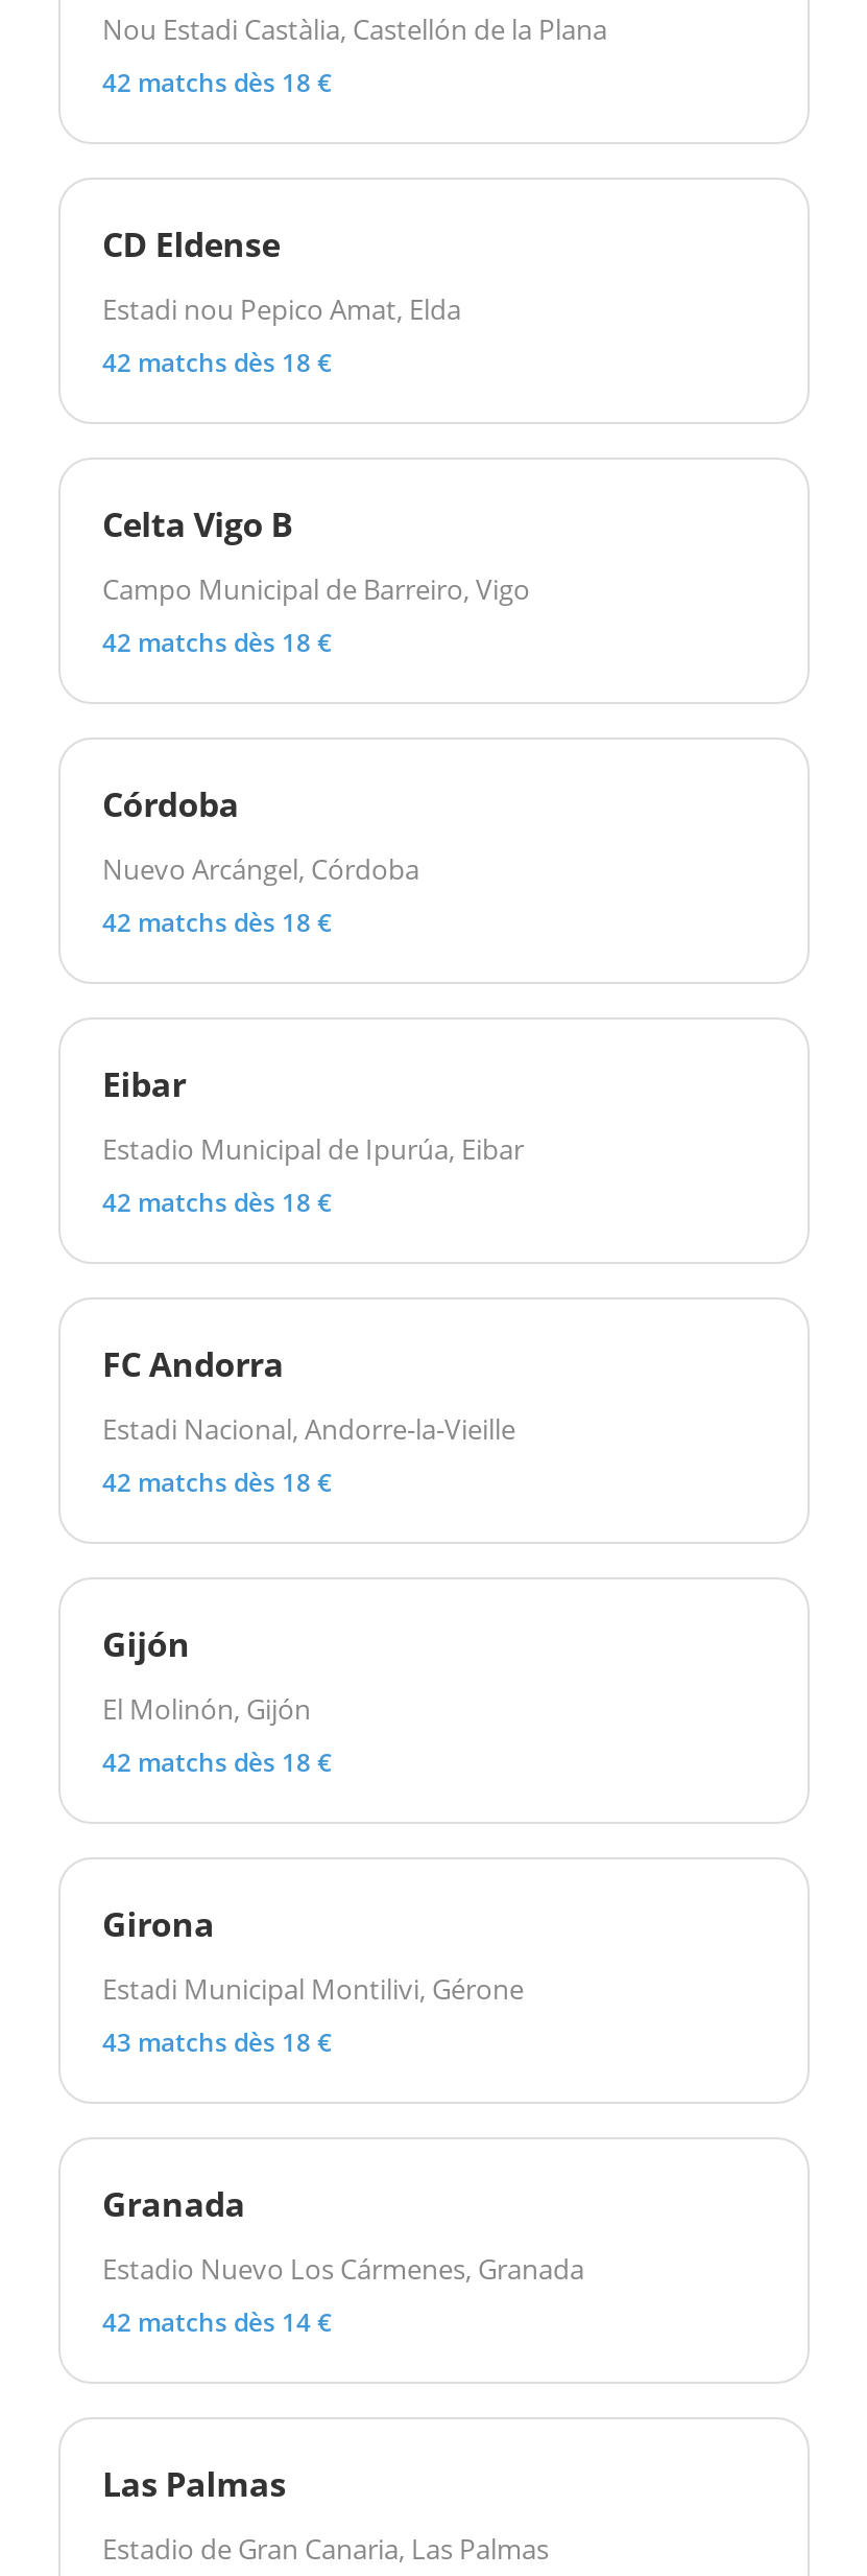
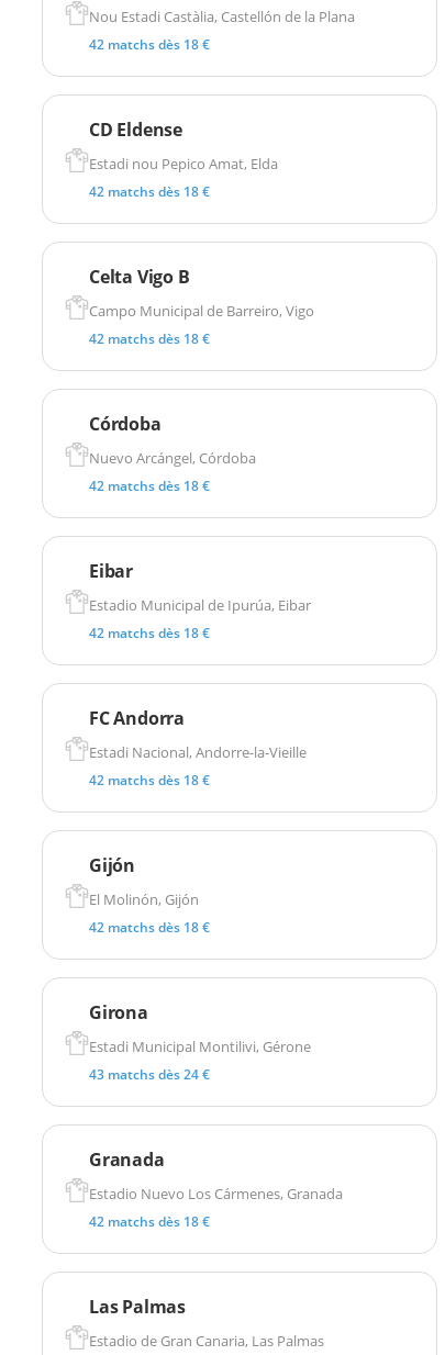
[102,2024,332,2059] 43 matchs dès 18 € -> [89,1065,210,1083] 43 matchs dès 24 €
[102,2304,332,2339] 42 matchs dès 14 € -> [89,1212,210,1230] 42 matchs dès 18 €

